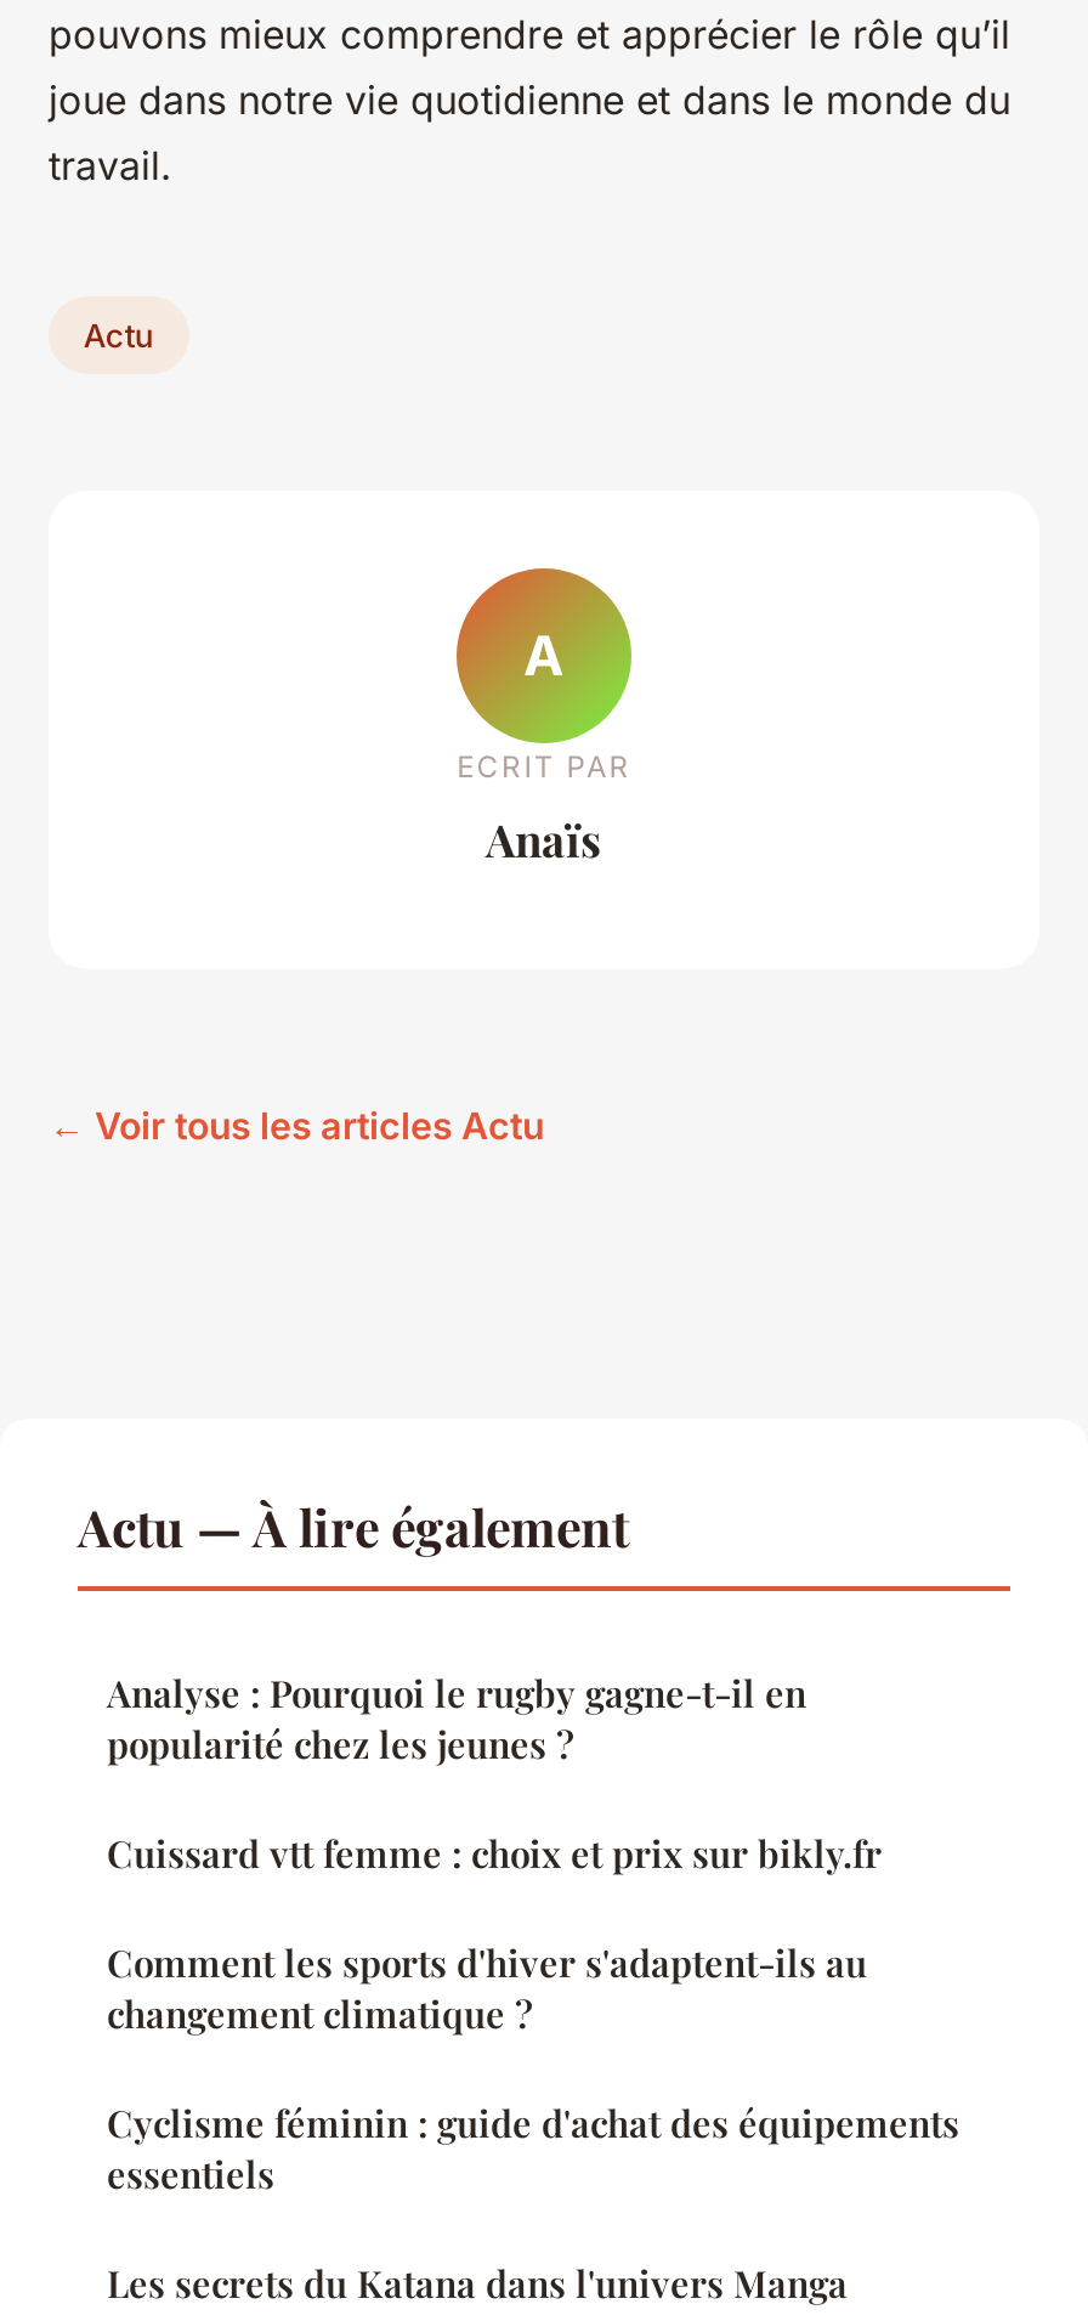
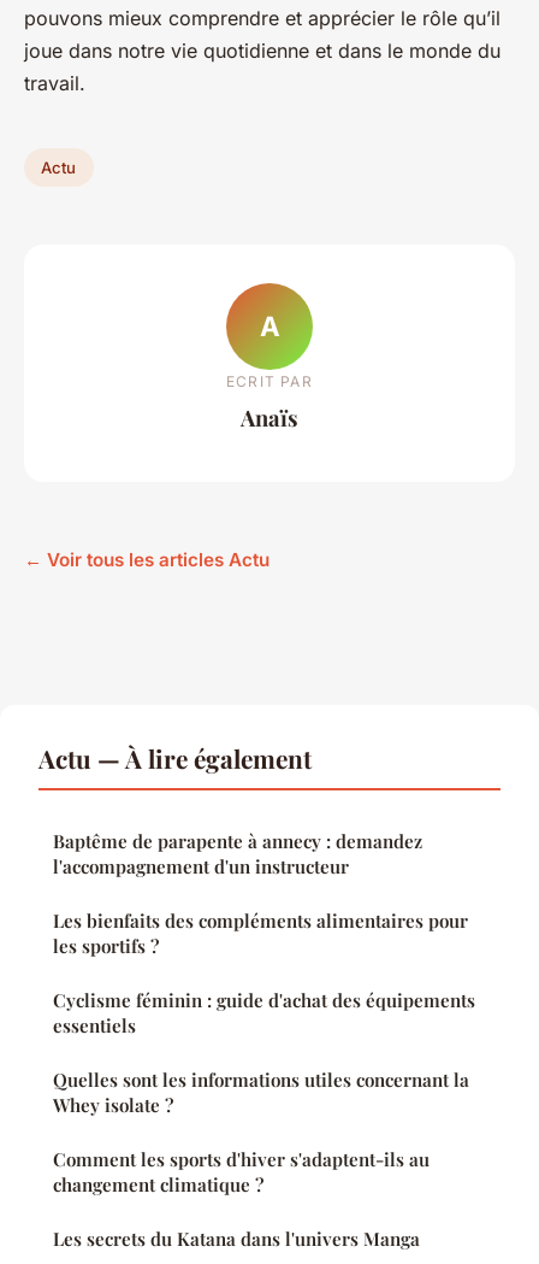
[107,1670,882,1878] Analyse : Pourquoi le rugby gagne-t-il en | popularité chez les jeunes ? | Cuissard vtt femme : choix et prix sur bikly.fr -> [53,829,468,958] Baptême de parapente à annecy : demandez | l'accompagnement d'un instructeur | Les bienfaits des compléments alimentaires pour | les sportifs ?
moved [107,1939,867,2039] -> [53,1147,430,1197]: Comment les sports d'hiver s'adaptent-ils au | changement climatique ?
moved [107,2099,959,2199] -> [53,988,475,1038]: Cyclisme féminin : guide d'achat des équipements | essentiels
none -> [53,1068,469,1117] Quelles sont les informations utiles concernant la | Whey isolate ?

